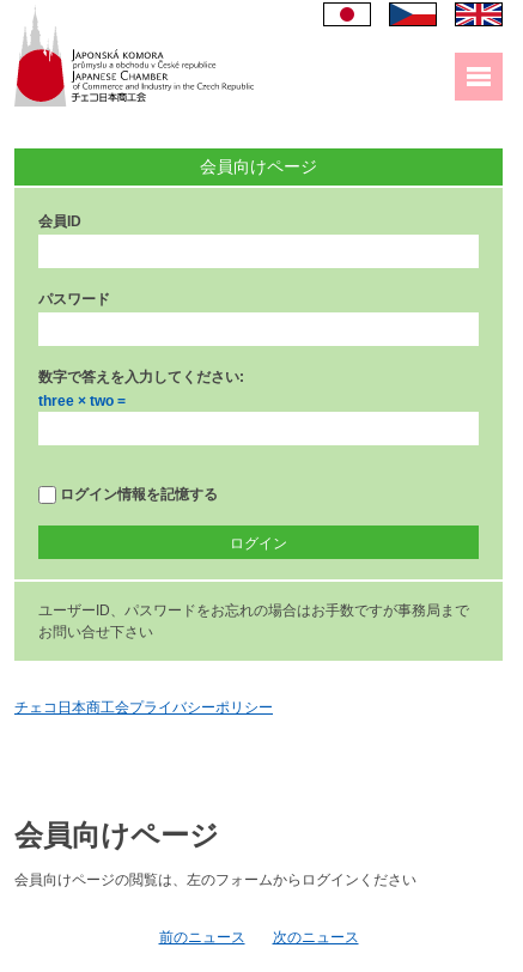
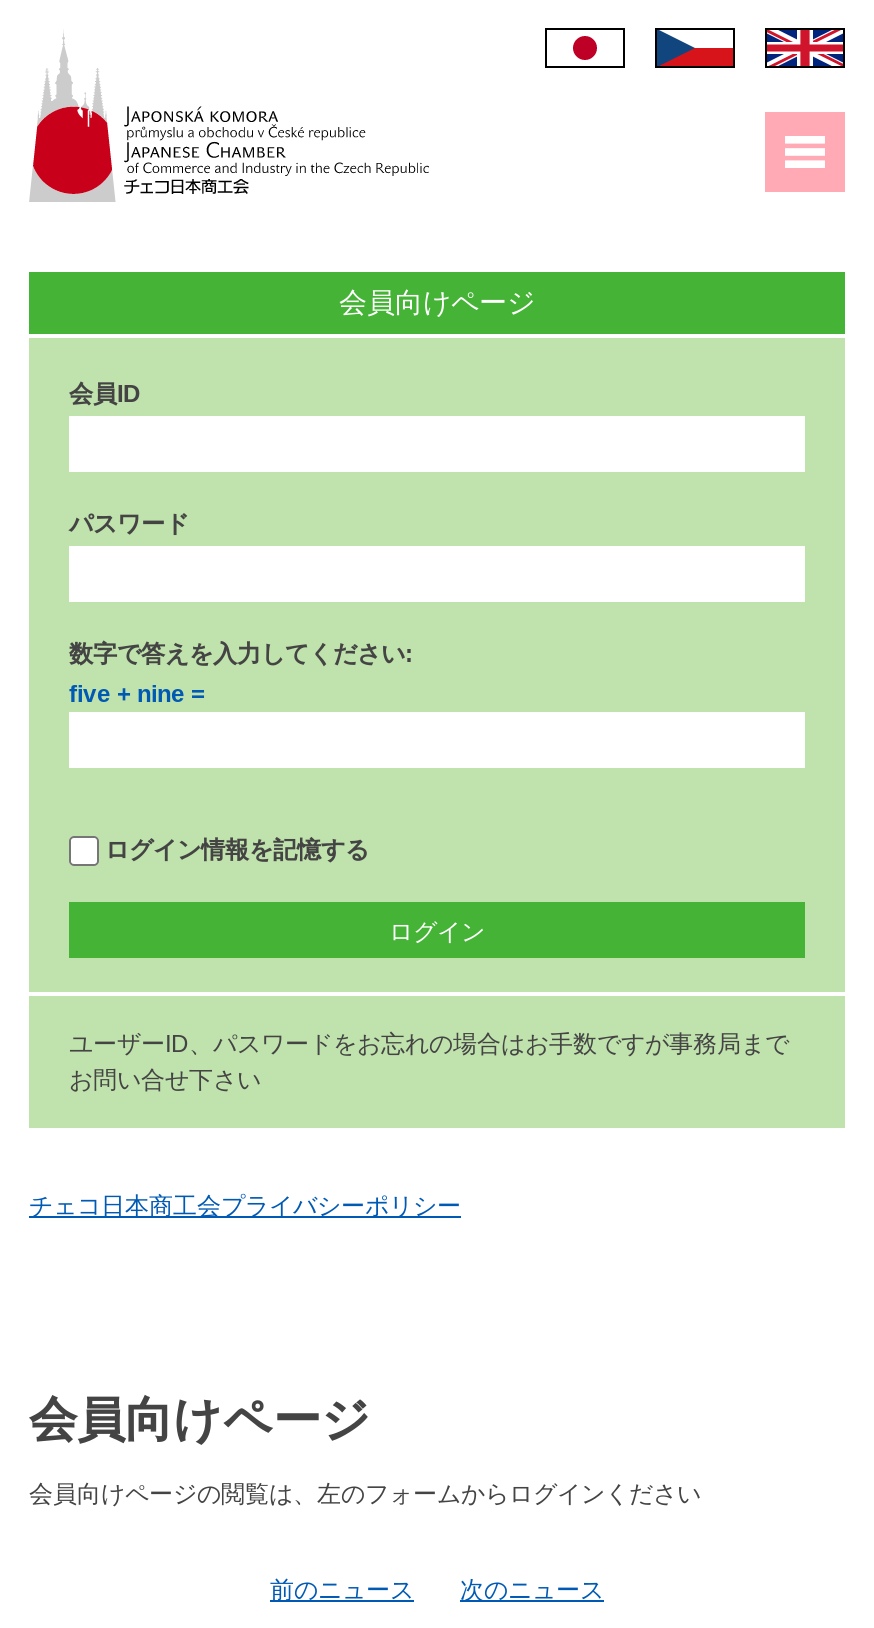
[38,392,126,409] three × two = -> [69,679,205,707] five + nine =

